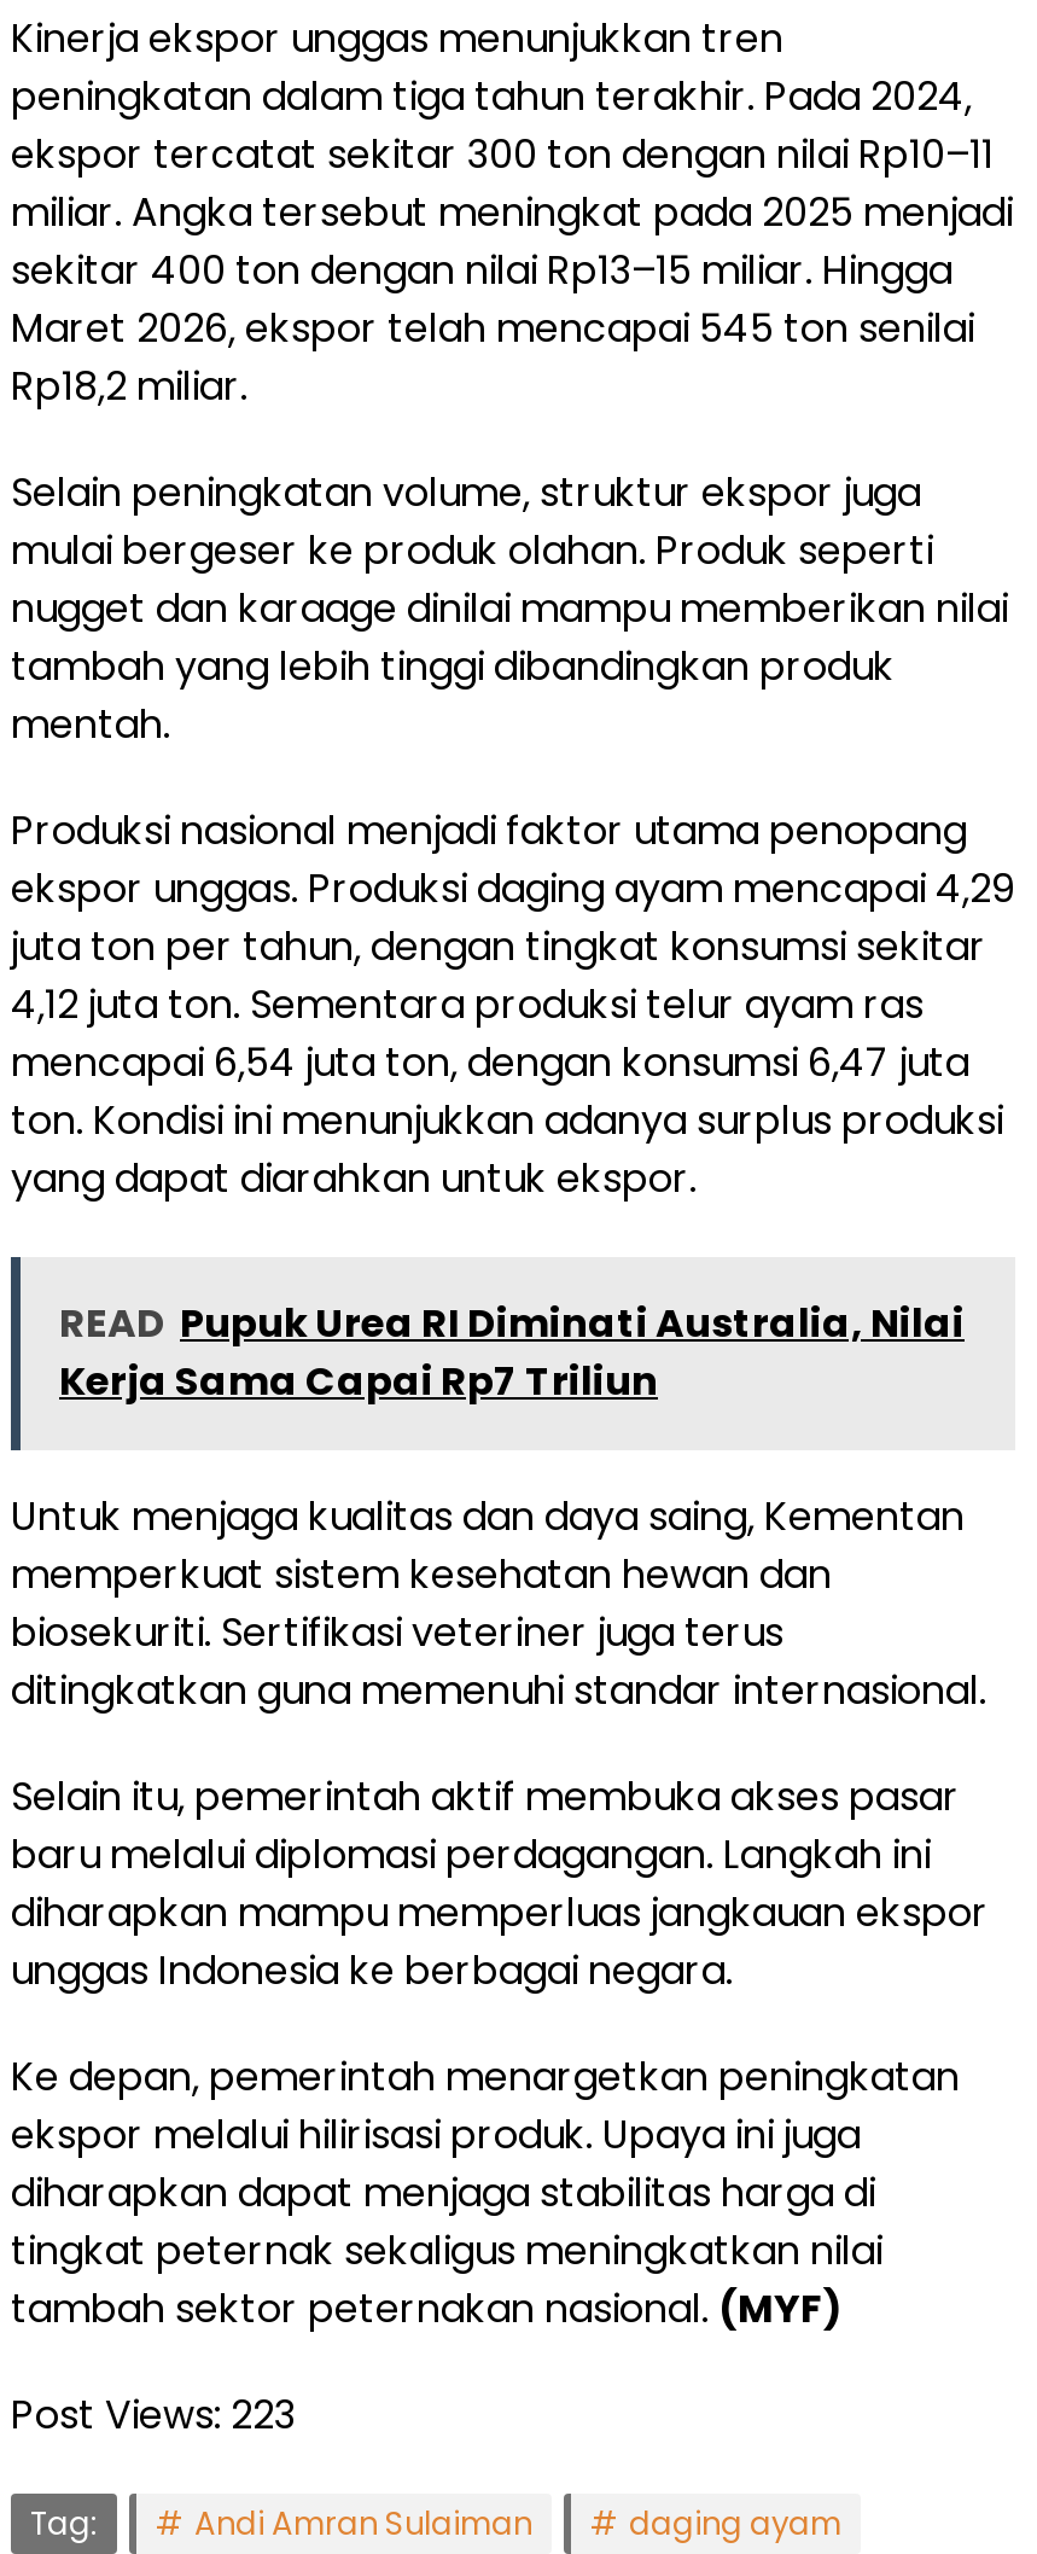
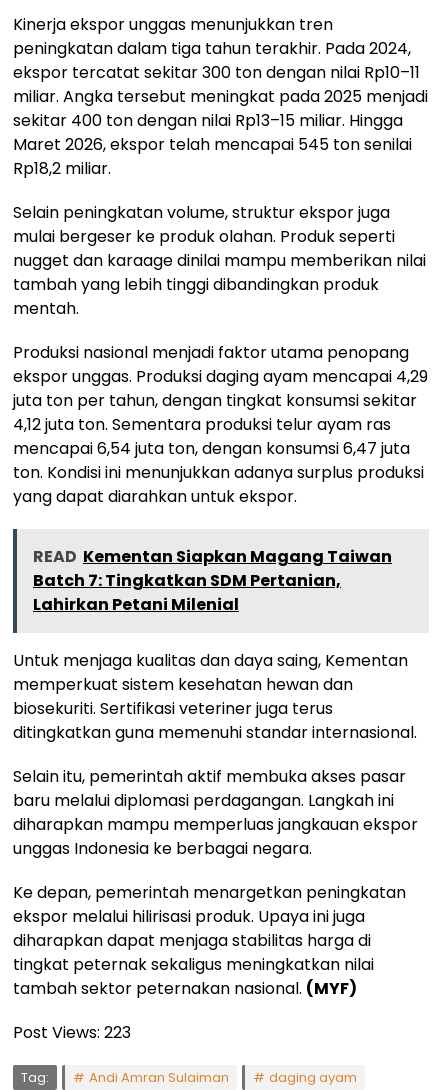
[59,1295,965,1409] READ Pupuk Urea RI Diminati Australia, Nilai | Kerja Sama Capai Rp7 Triliun -> [33,545,392,616] READ Kementan Siapkan Magang Taiwan | Batch 7: Tingkatkan SDM Pertanian, | Lahirkan Petani Milenial

